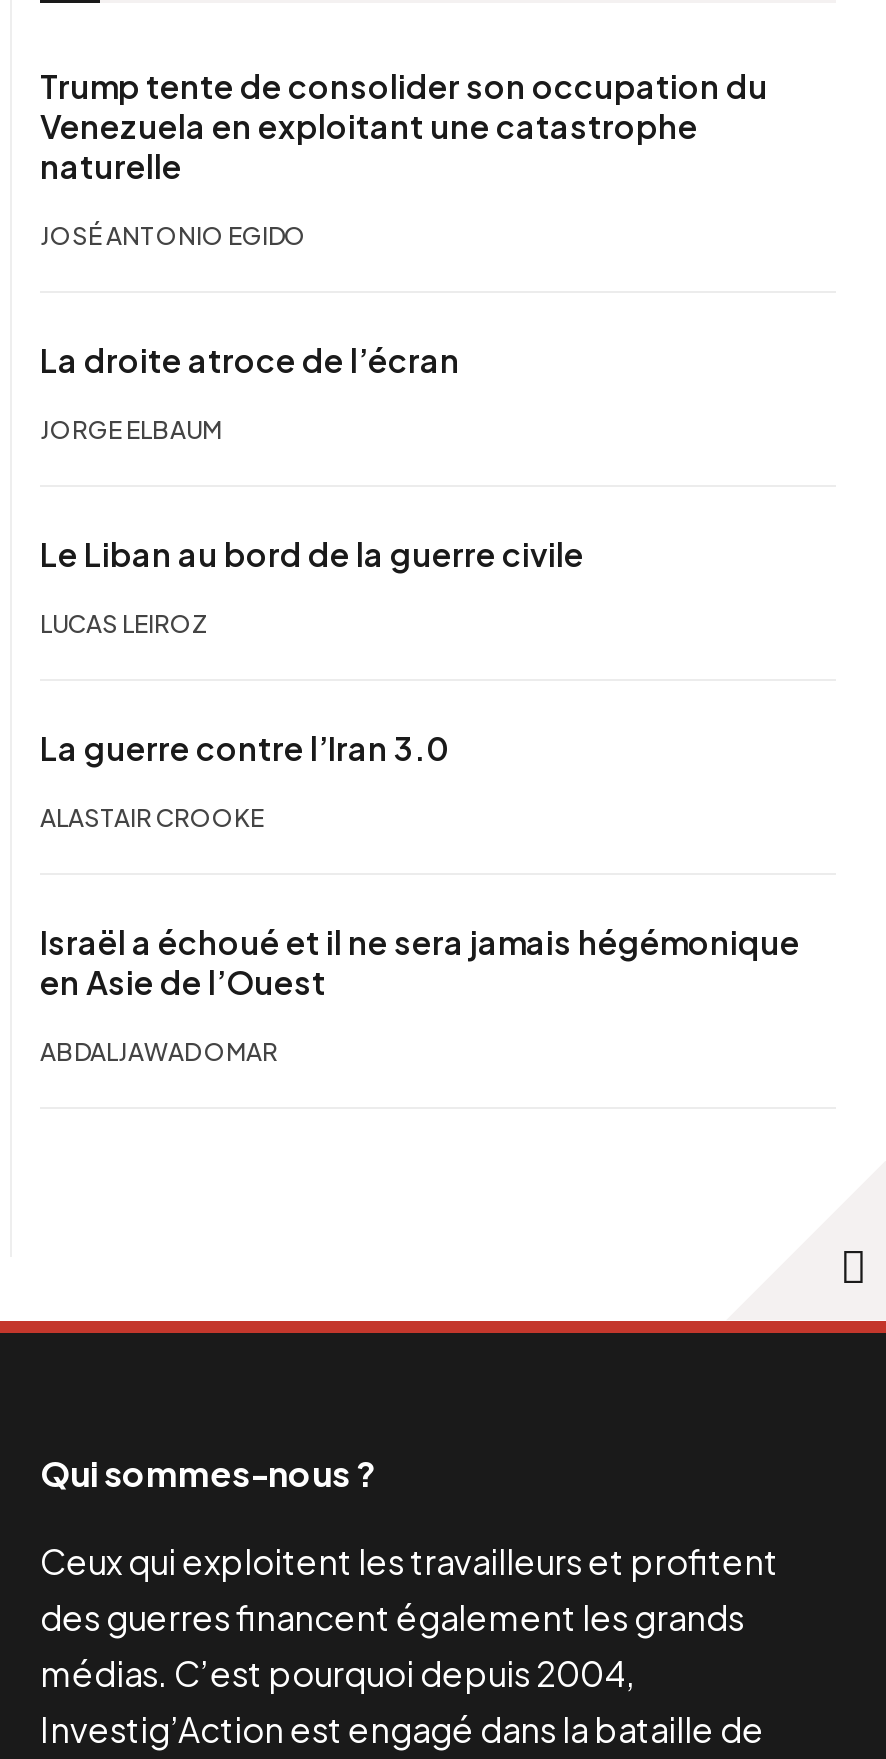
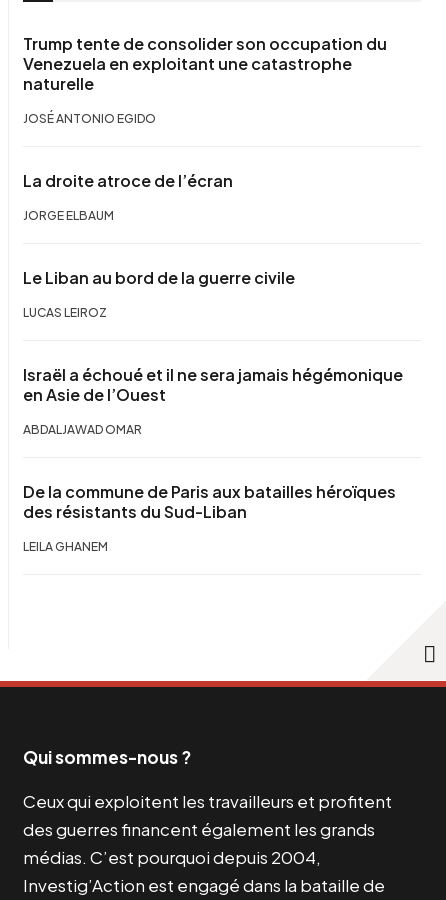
[40,726,450,832] La guerre contre l’Iran 3.0 | ALASTAIR CROOKE -> none
moved [40,920,800,1066] -> [23,364,403,437]: Israël a échoué et il ne sera jamais hégémonique | en Asie de l’Ouest | ABDALJAWAD OMAR
none -> [23,481,396,554] De la commune de Paris aux batailles héroïques | des résistants du Sud-Liban | LEILA GHANEM

